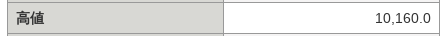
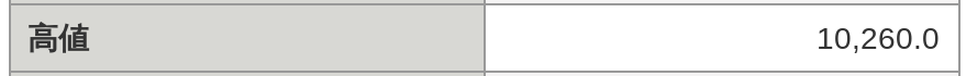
[374,10,430,26] 10,160.0 -> [817,22,940,56] 10,260.0

